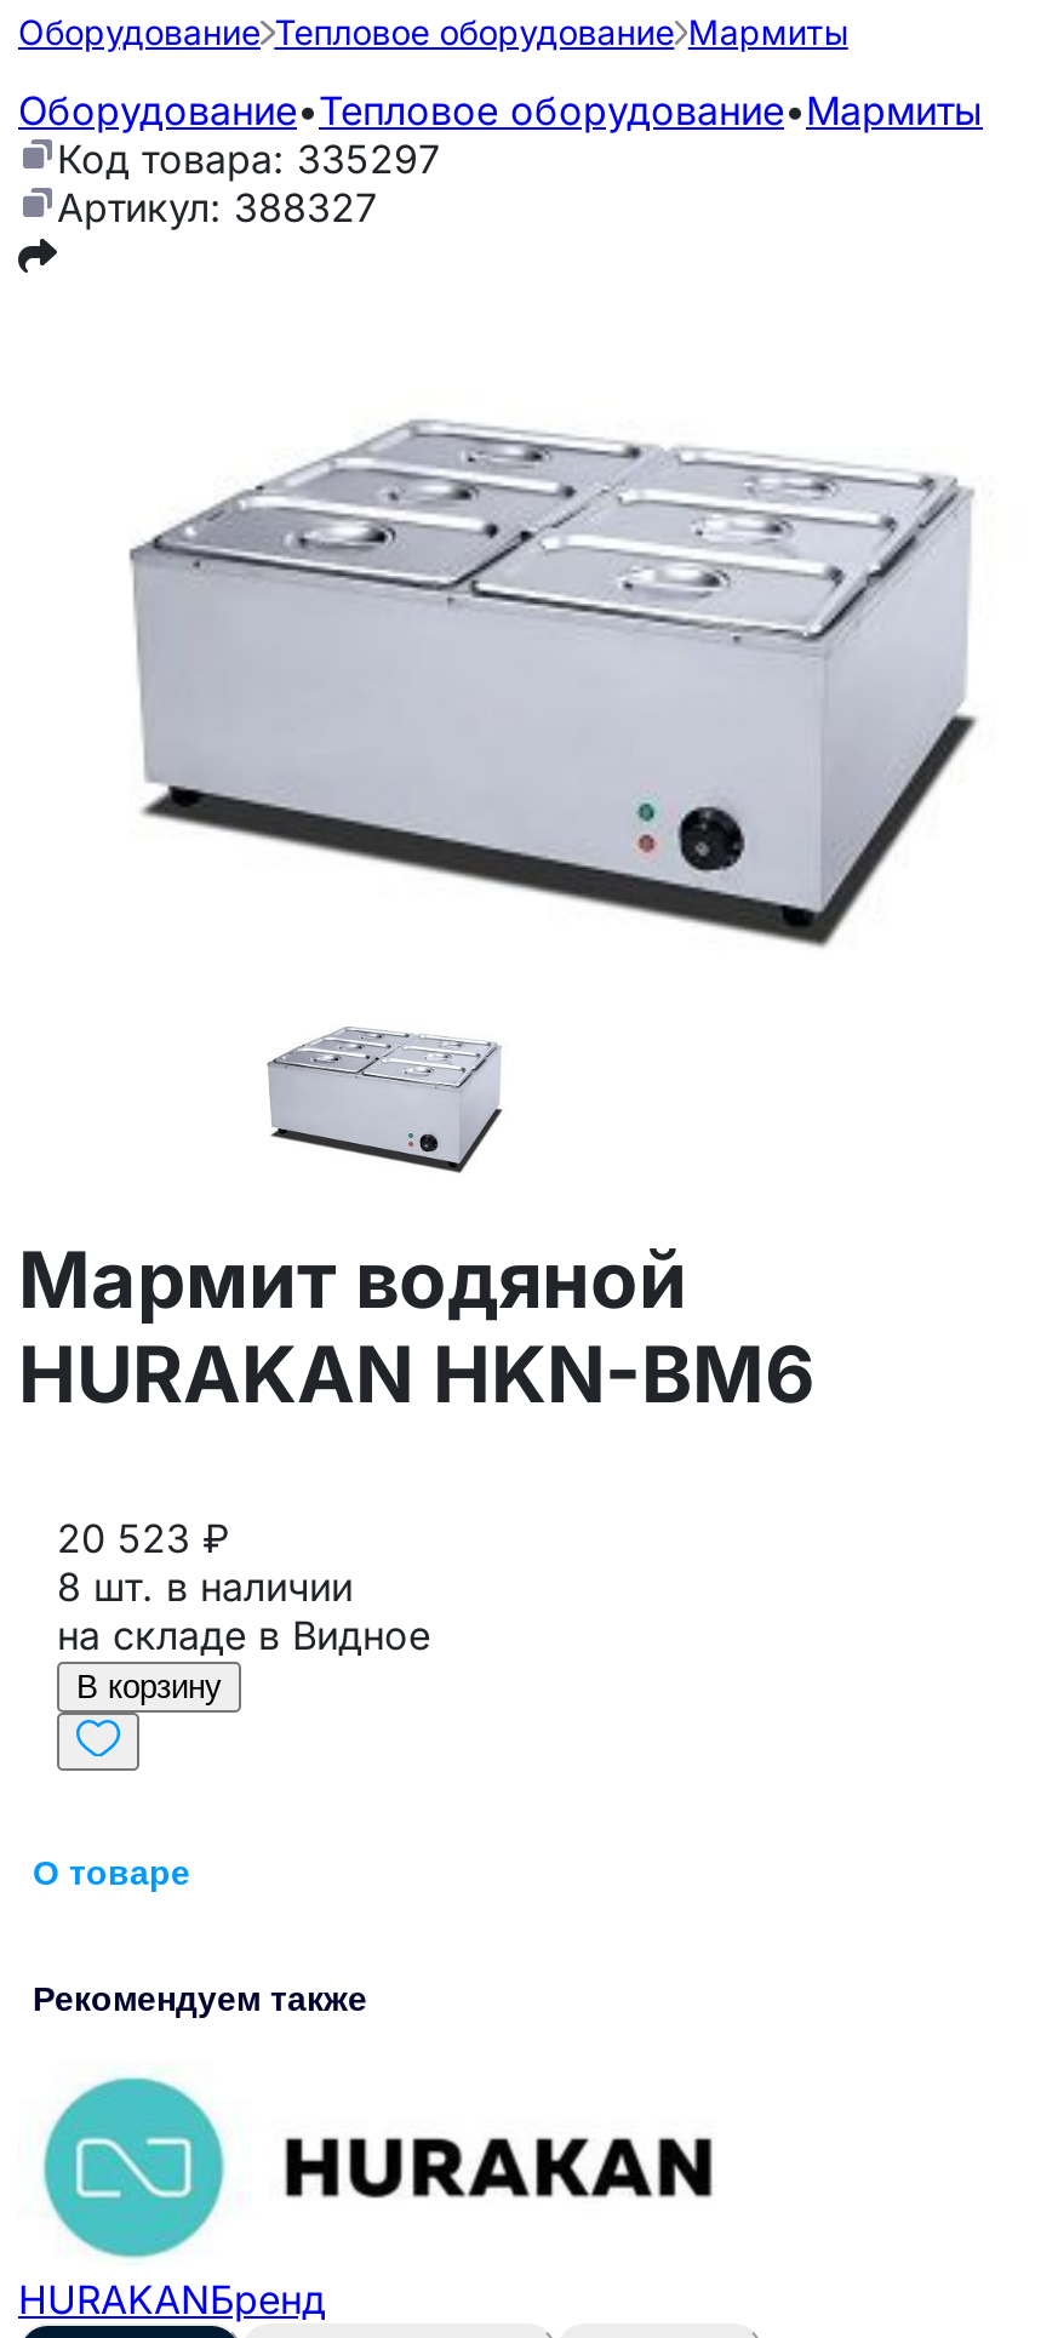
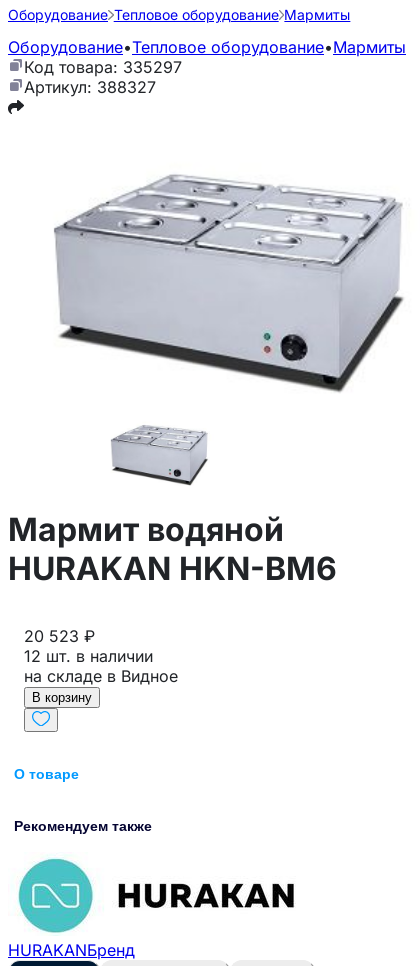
[57,1562,353,1611] 8 шт. в наличии -> [24,646,153,666] 12 шт. в наличии

